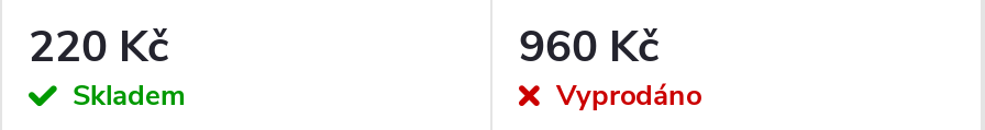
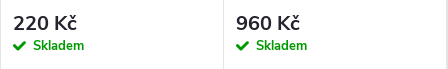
[556,76,701,116] Vyprodáno -> [256,37,307,55] Skladem

